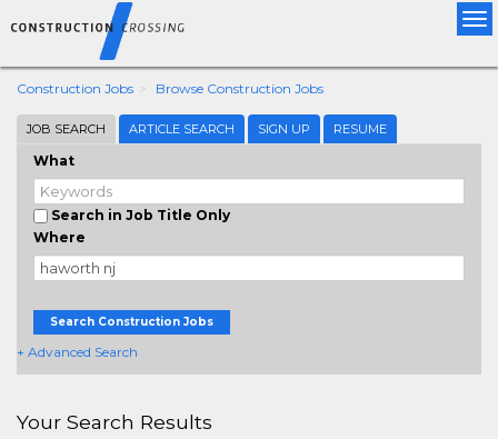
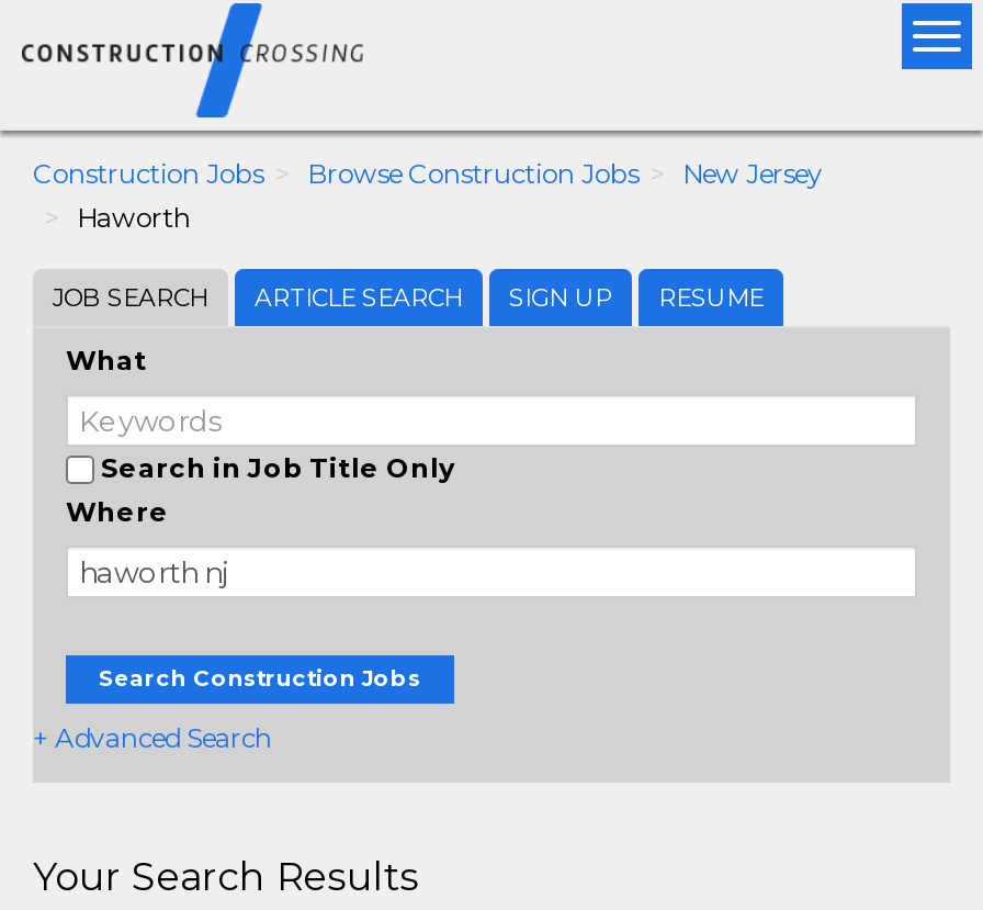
none -> [77,157,823,234] New Jersey | Haworth

